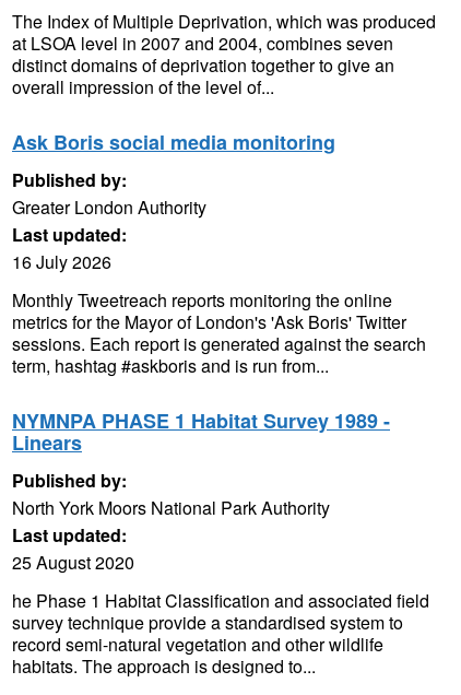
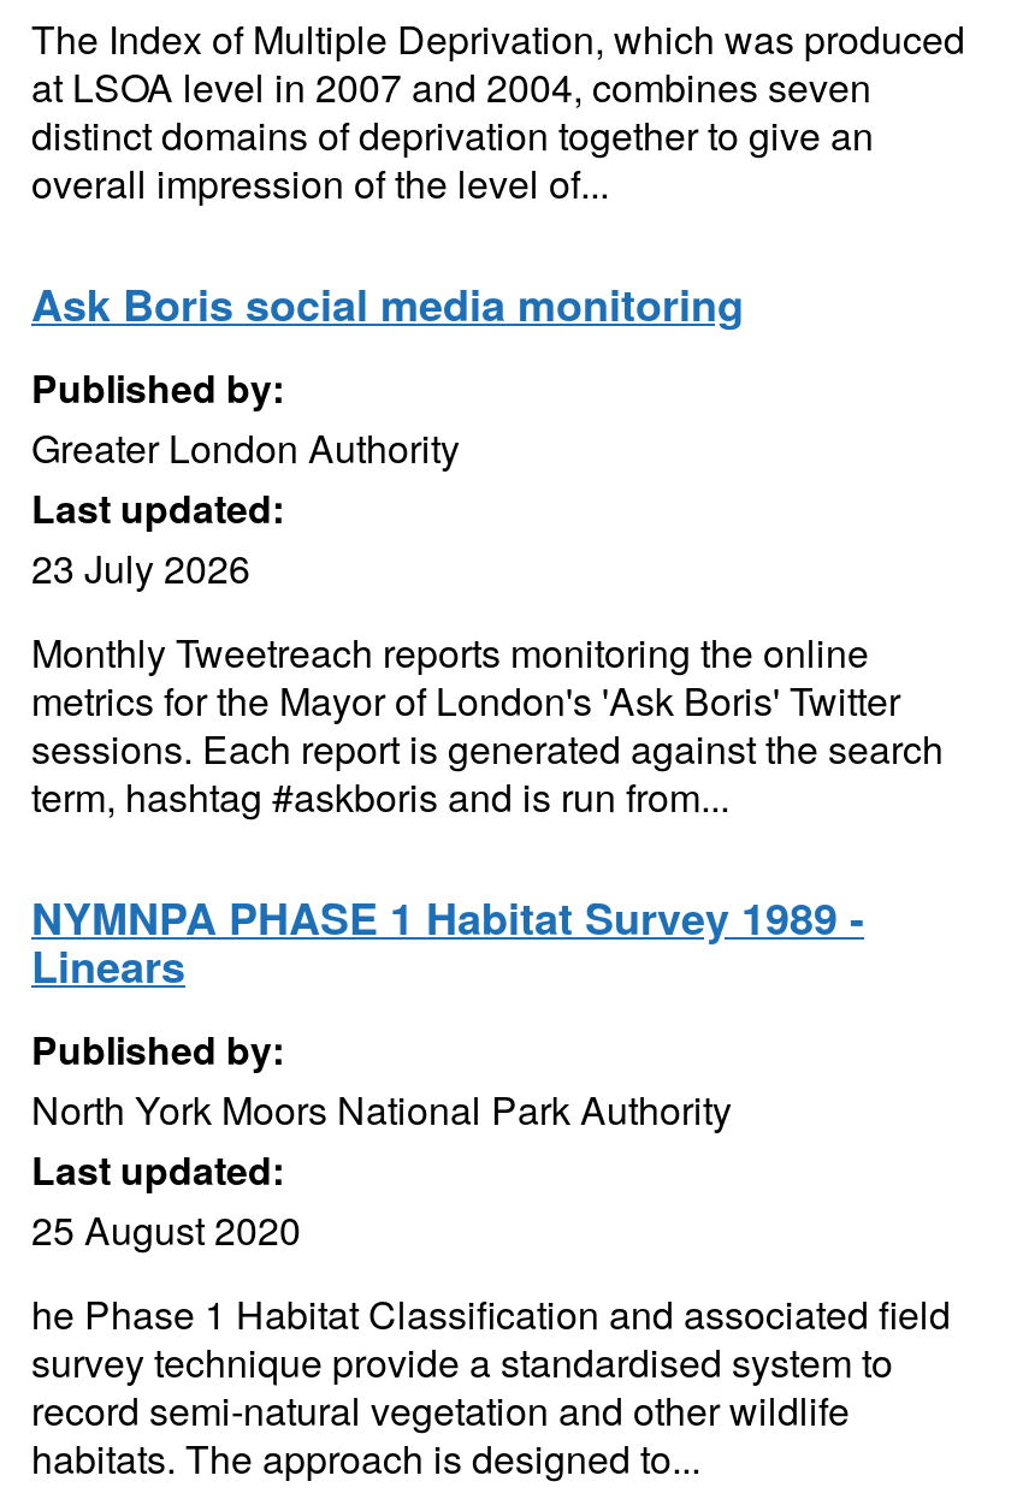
[12,249,111,274] 16 July 2026 -> [31,540,250,595] 23 July 2026

